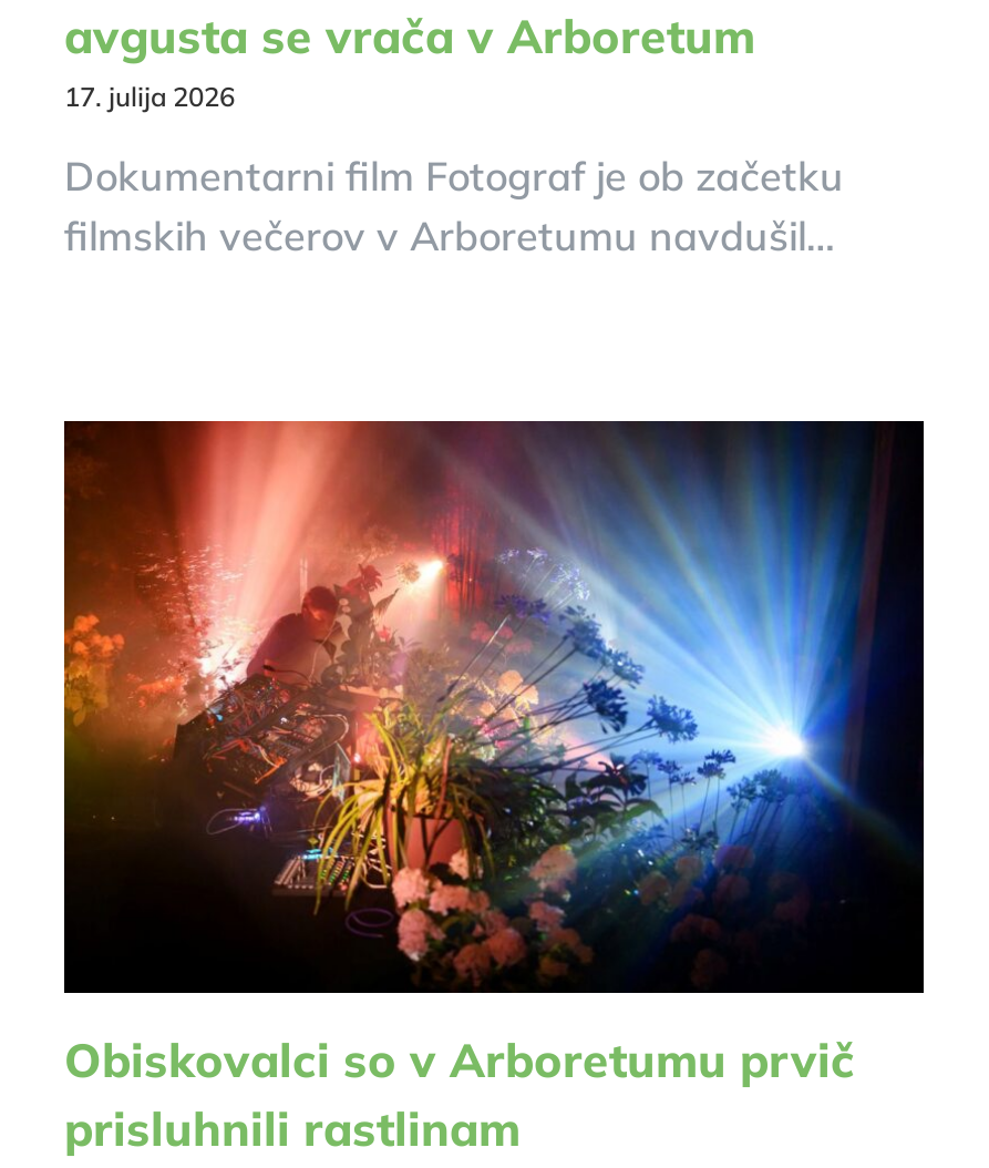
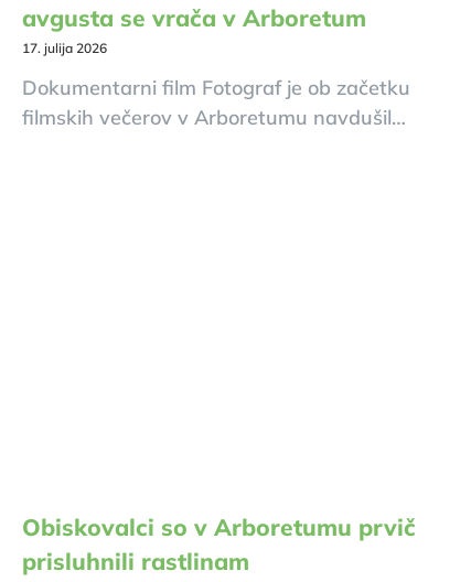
[62,419,926,995] [image] -> none

